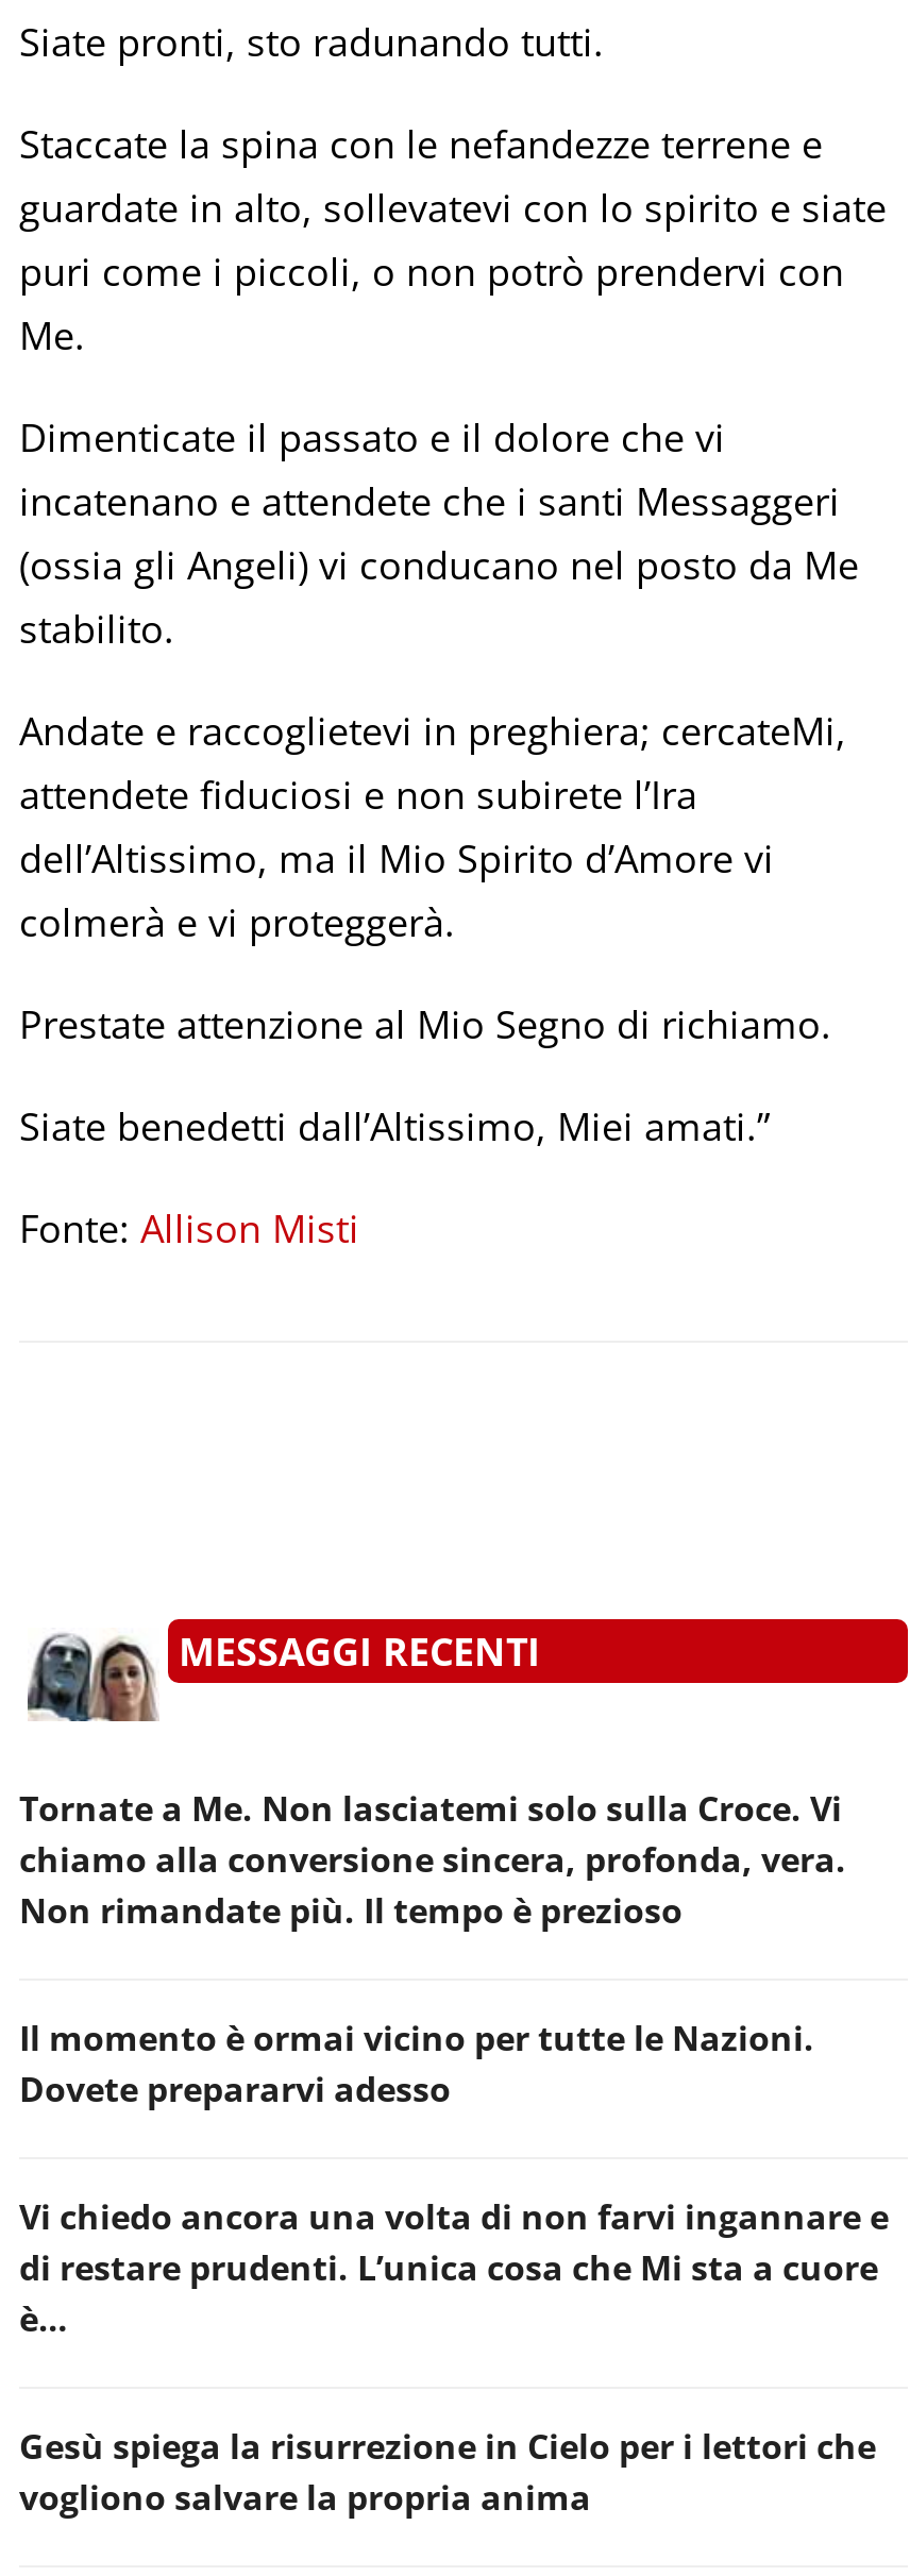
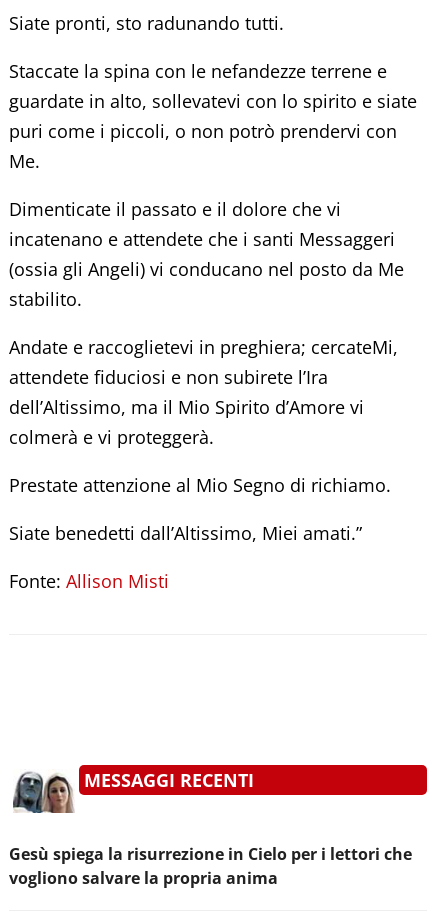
[19,1785,889,2342] Tornate a Me. Non lasciatemi solo sulla Croce. Vi | chiamo alla conversione sincera, profonda, vera. | Non rimandate più. Il tempo è prezioso | Il momento è ormai vicino per tutte le Nazioni. | Dovete prepararvi adesso | Vi chiedo ancora una volta di non farvi ingannare e | di restare prudenti. L’unica cosa che Mi sta a cuore | è… -> none

